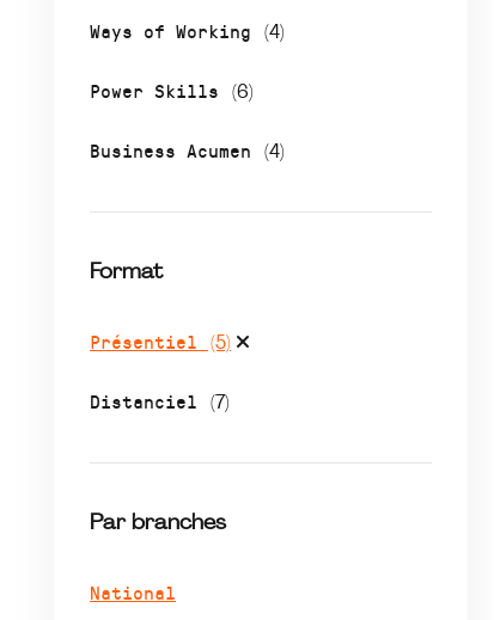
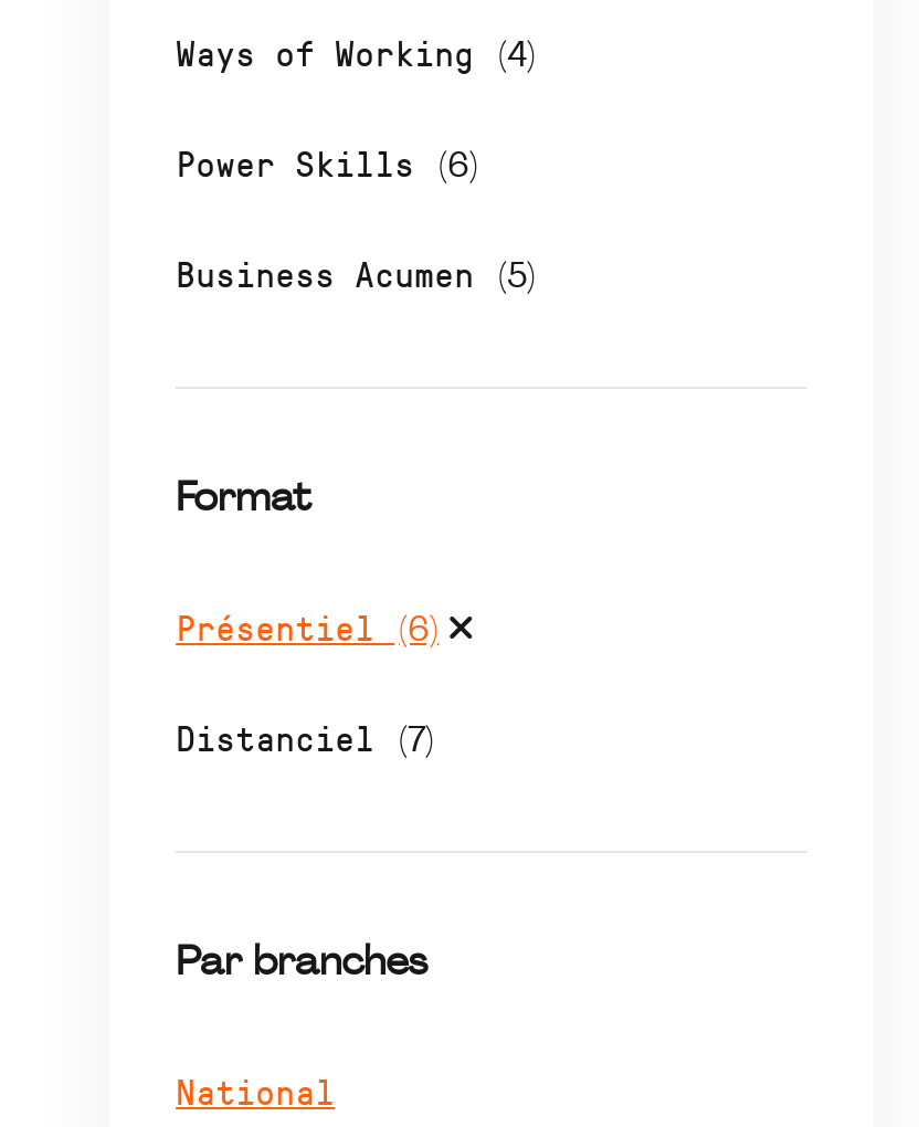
[90,137,285,162] Business Acumen (4) -> [176,250,536,296] Business Acumen (5)
[90,329,231,354] Présentiel (5) -> [176,603,439,650] Présentiel (6)

